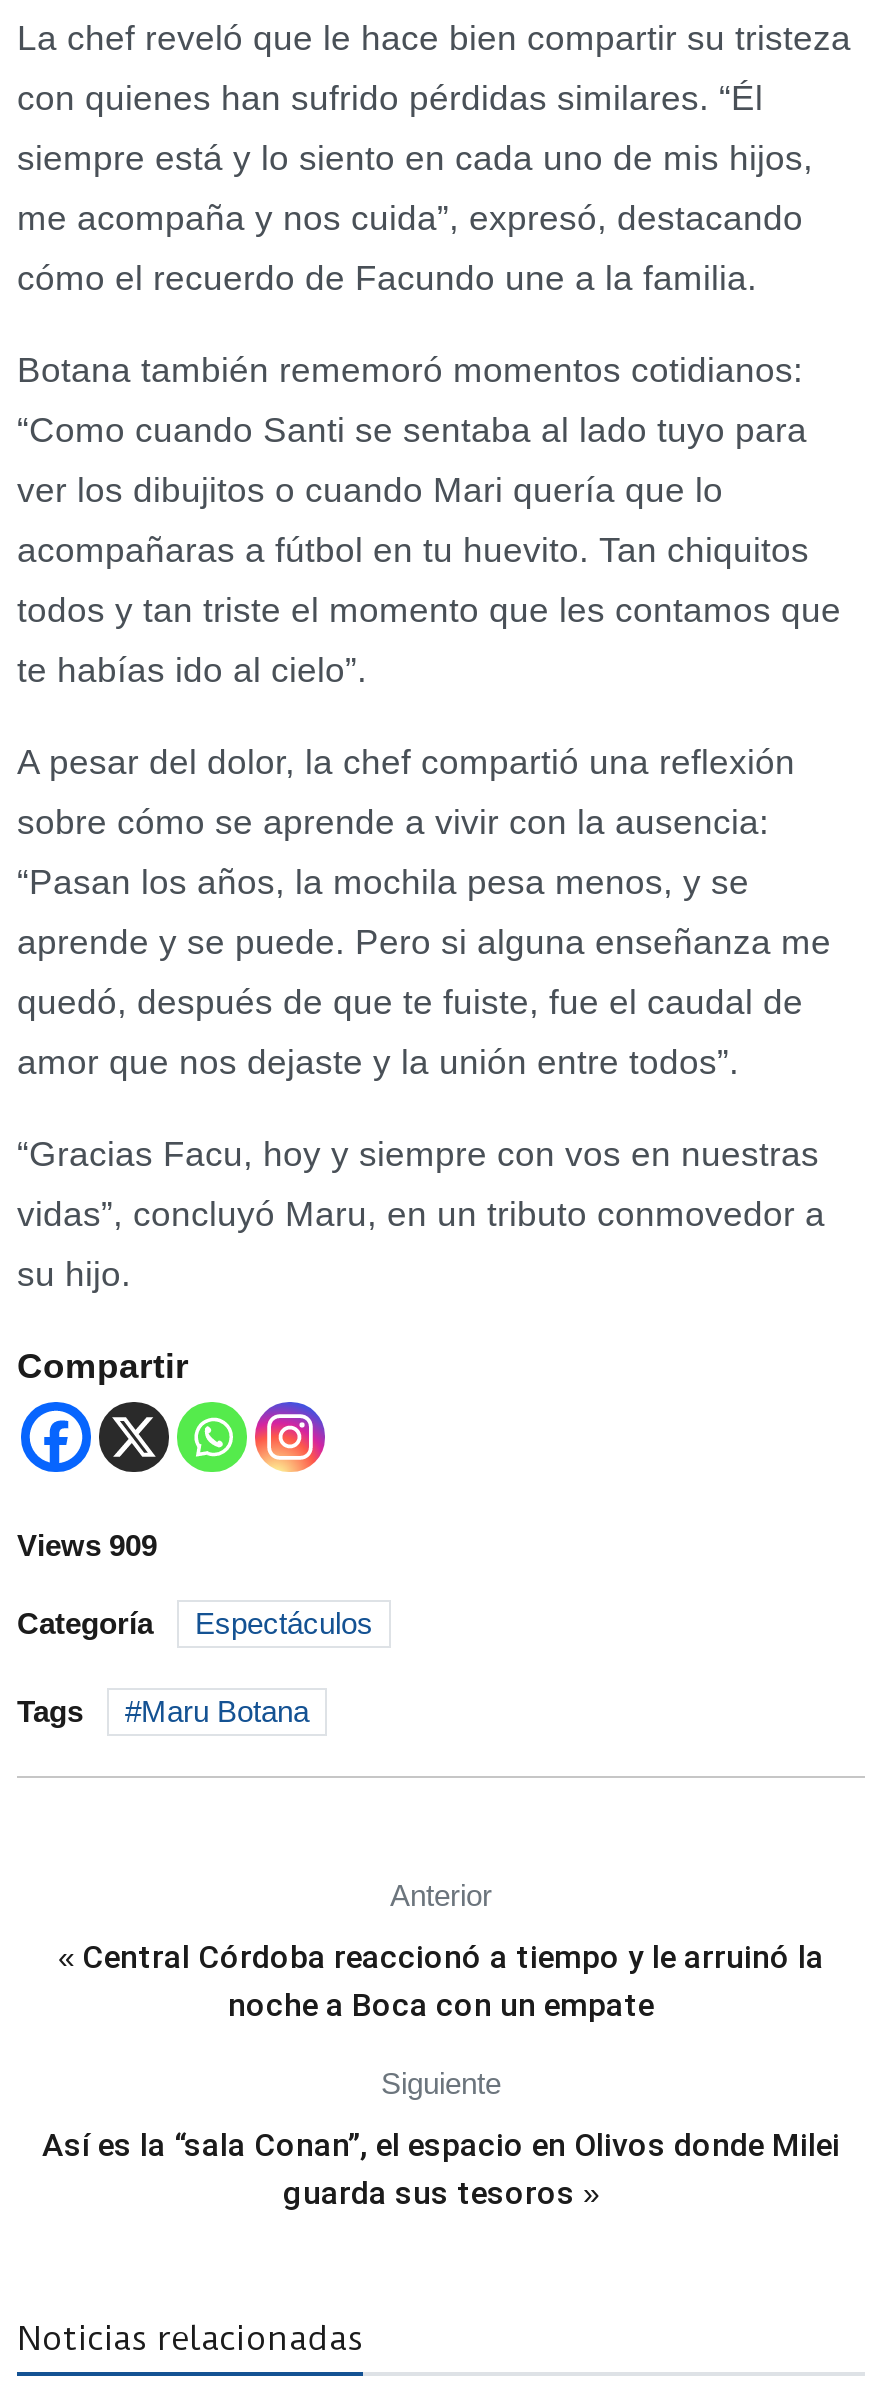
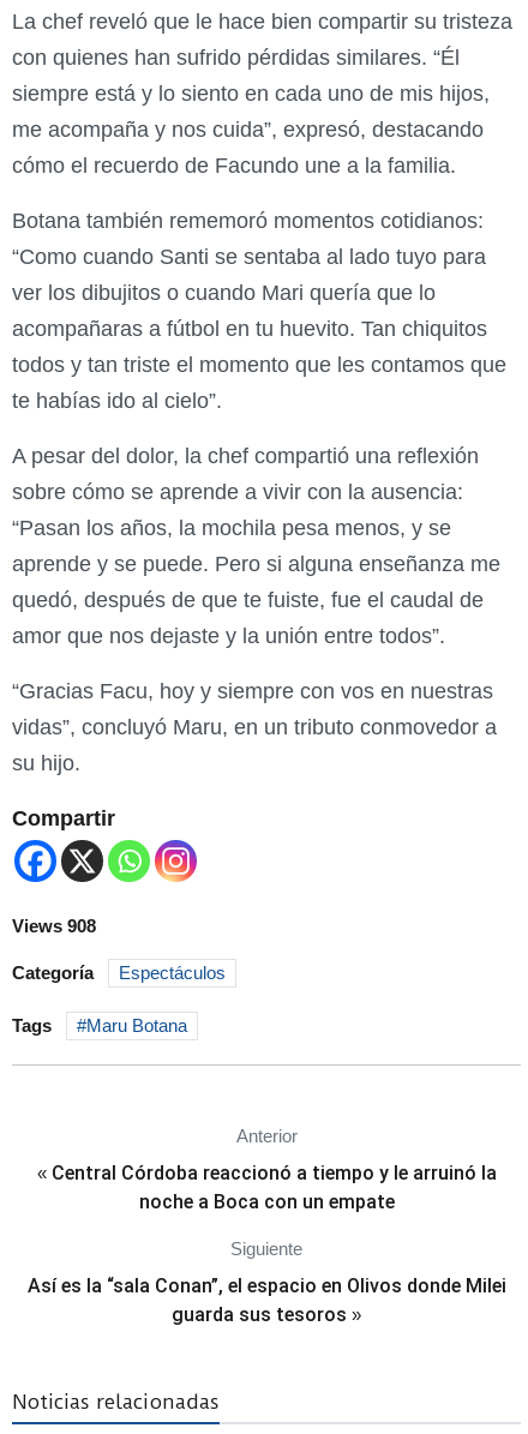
[17,1528,157,1562] Views 909 -> [12,916,96,936] Views 908

